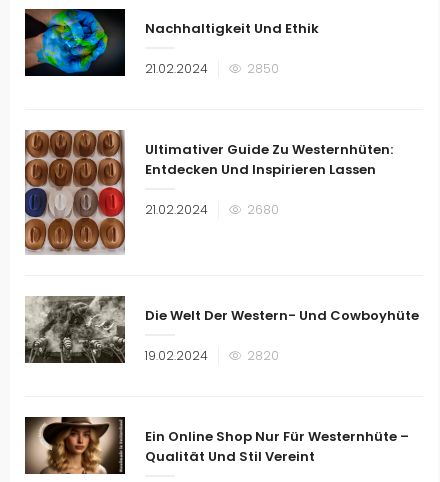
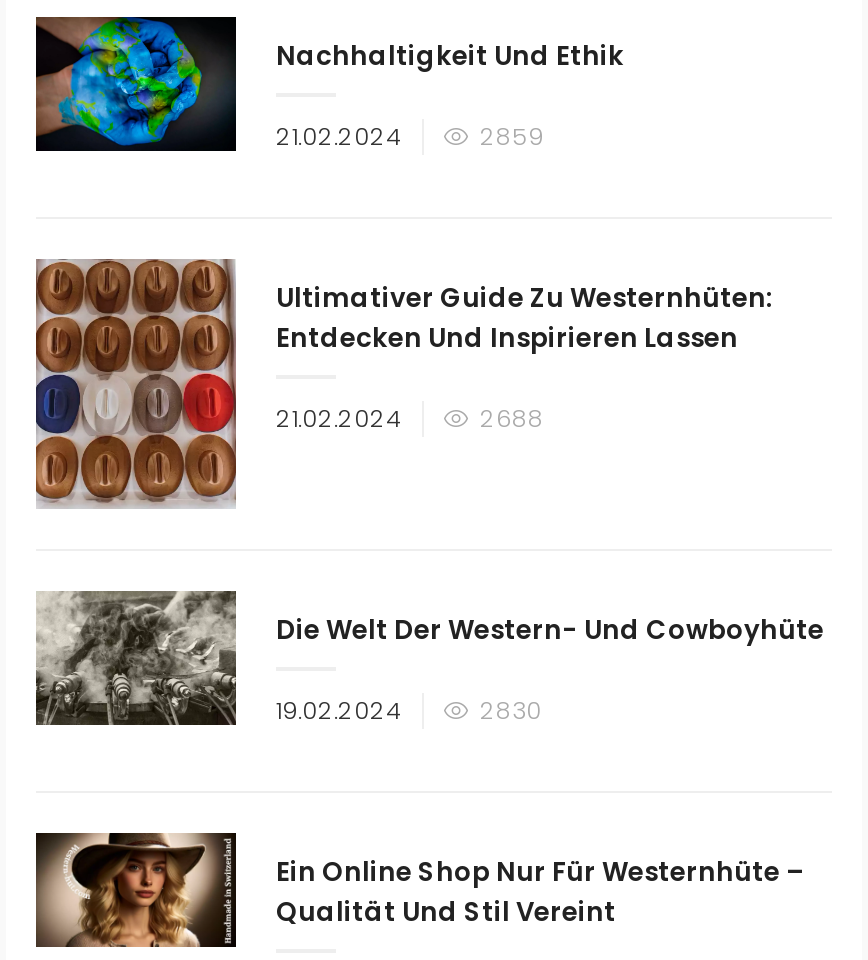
[244,60,279,77] 2850 -> [474,119,544,153] 2859
[244,201,279,218] 2680 -> [474,401,544,435] 2688
[244,347,279,364] 2820 -> [474,693,542,727] 2830

